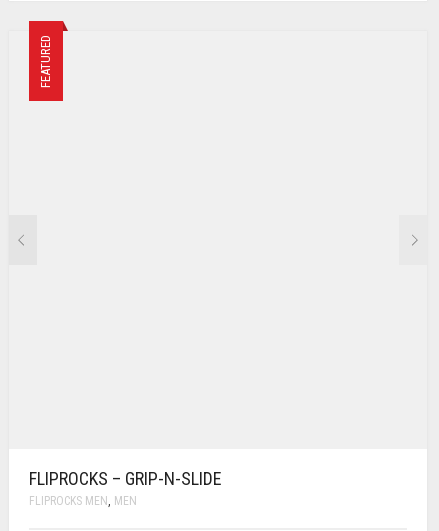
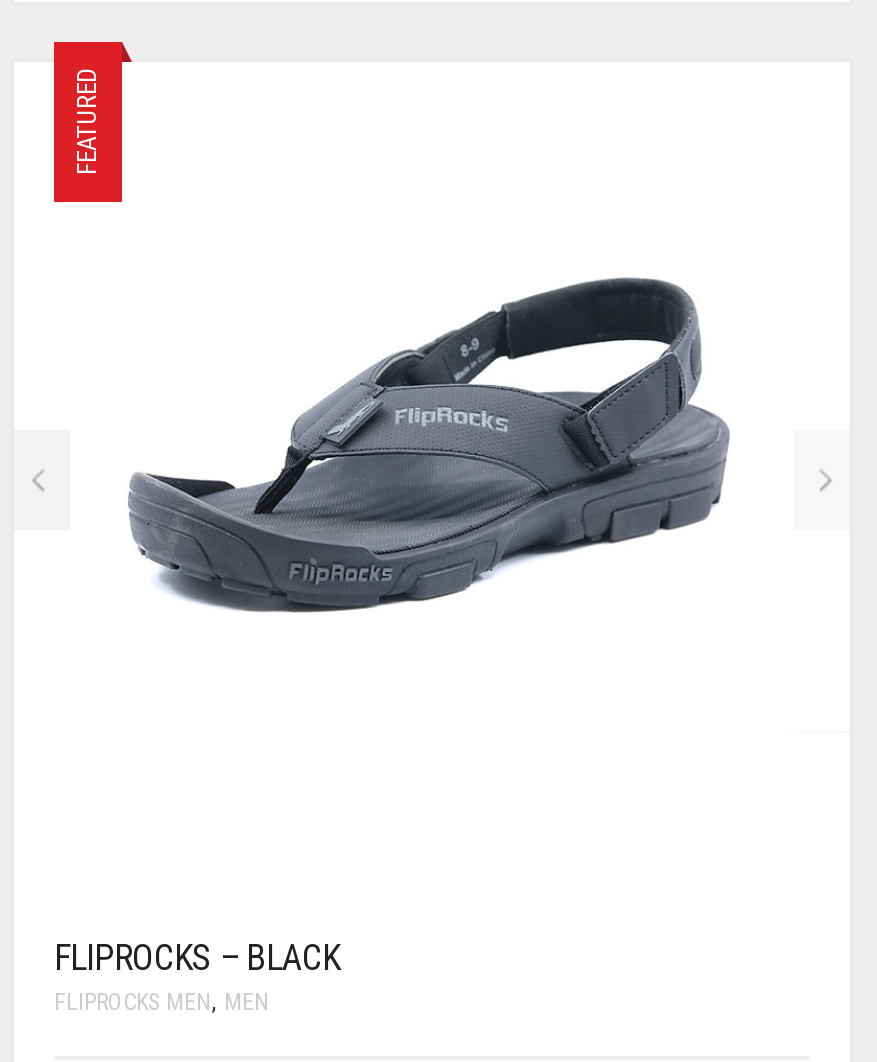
none -> [128,276,730,614] [image]
[29,468,222,489] FLIPROCKS – GRIP-N-SLIDE -> [54,937,340,979] FLIPROCKS – BLACK

